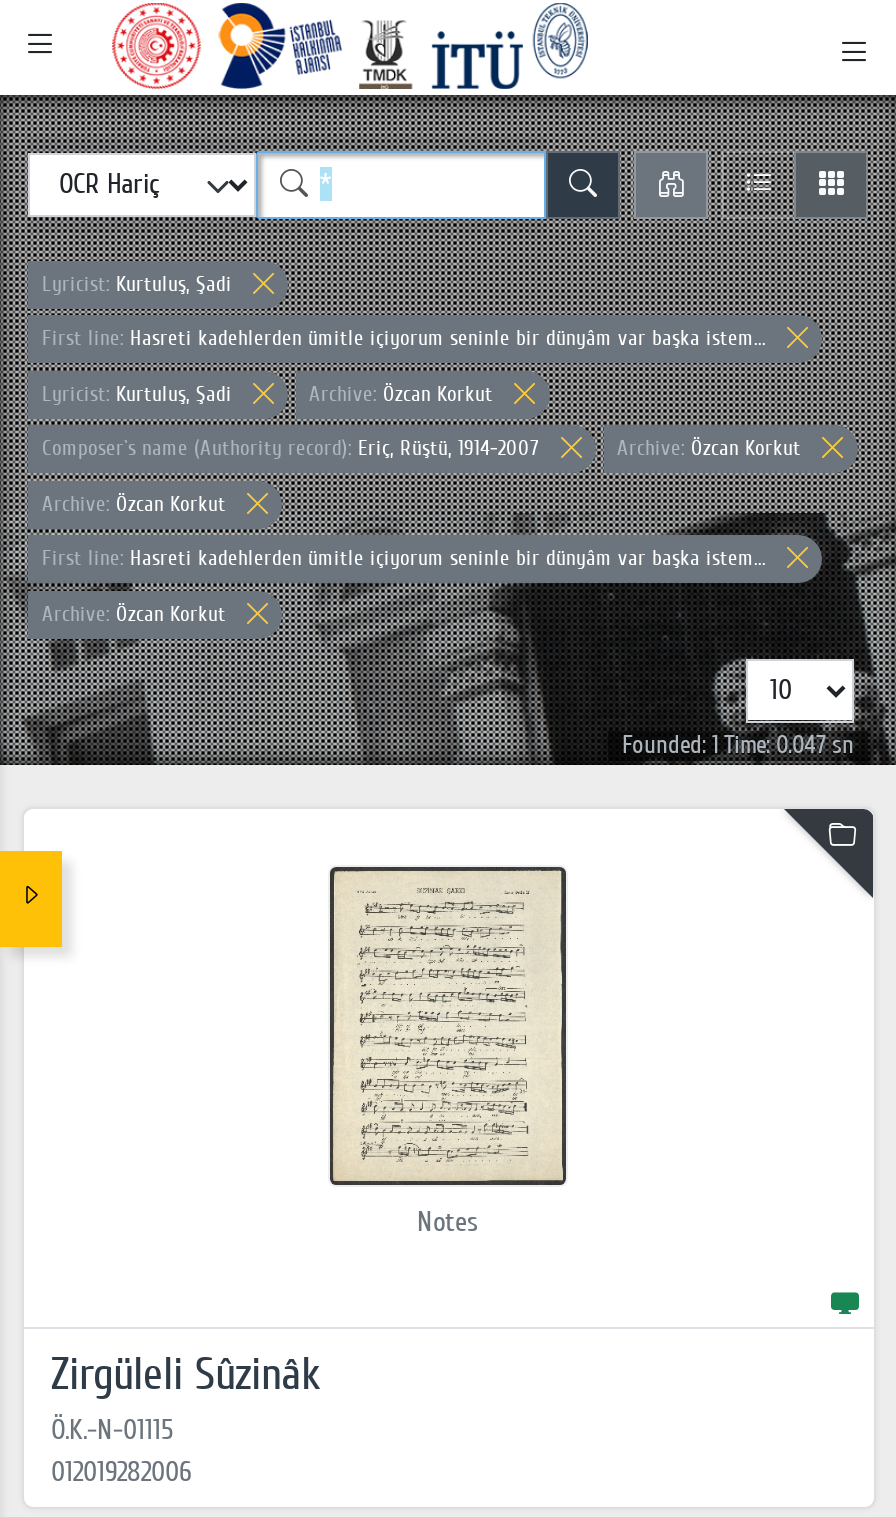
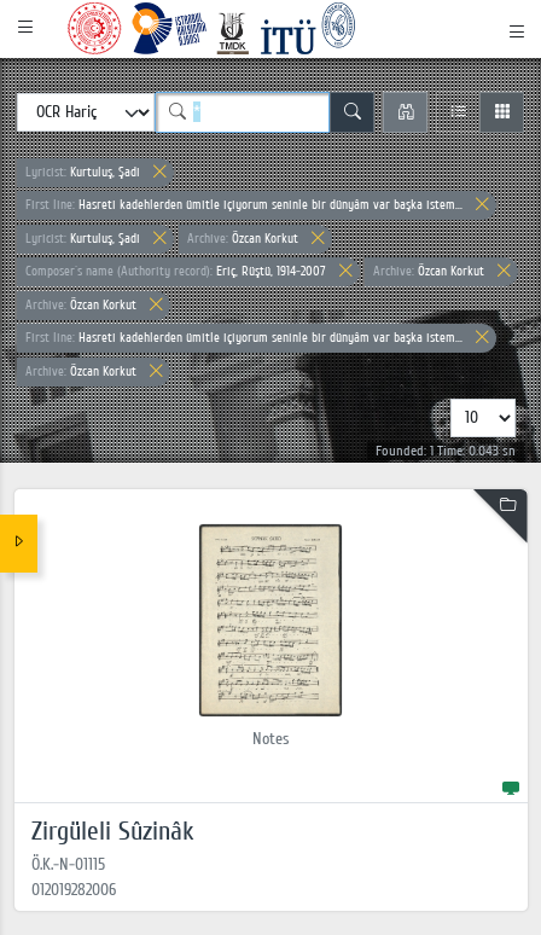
[622,730,854,760] Founded: 1 Time: 0.047 sn -> [376,442,516,460] Founded: 1 Time: 0.043 sn

